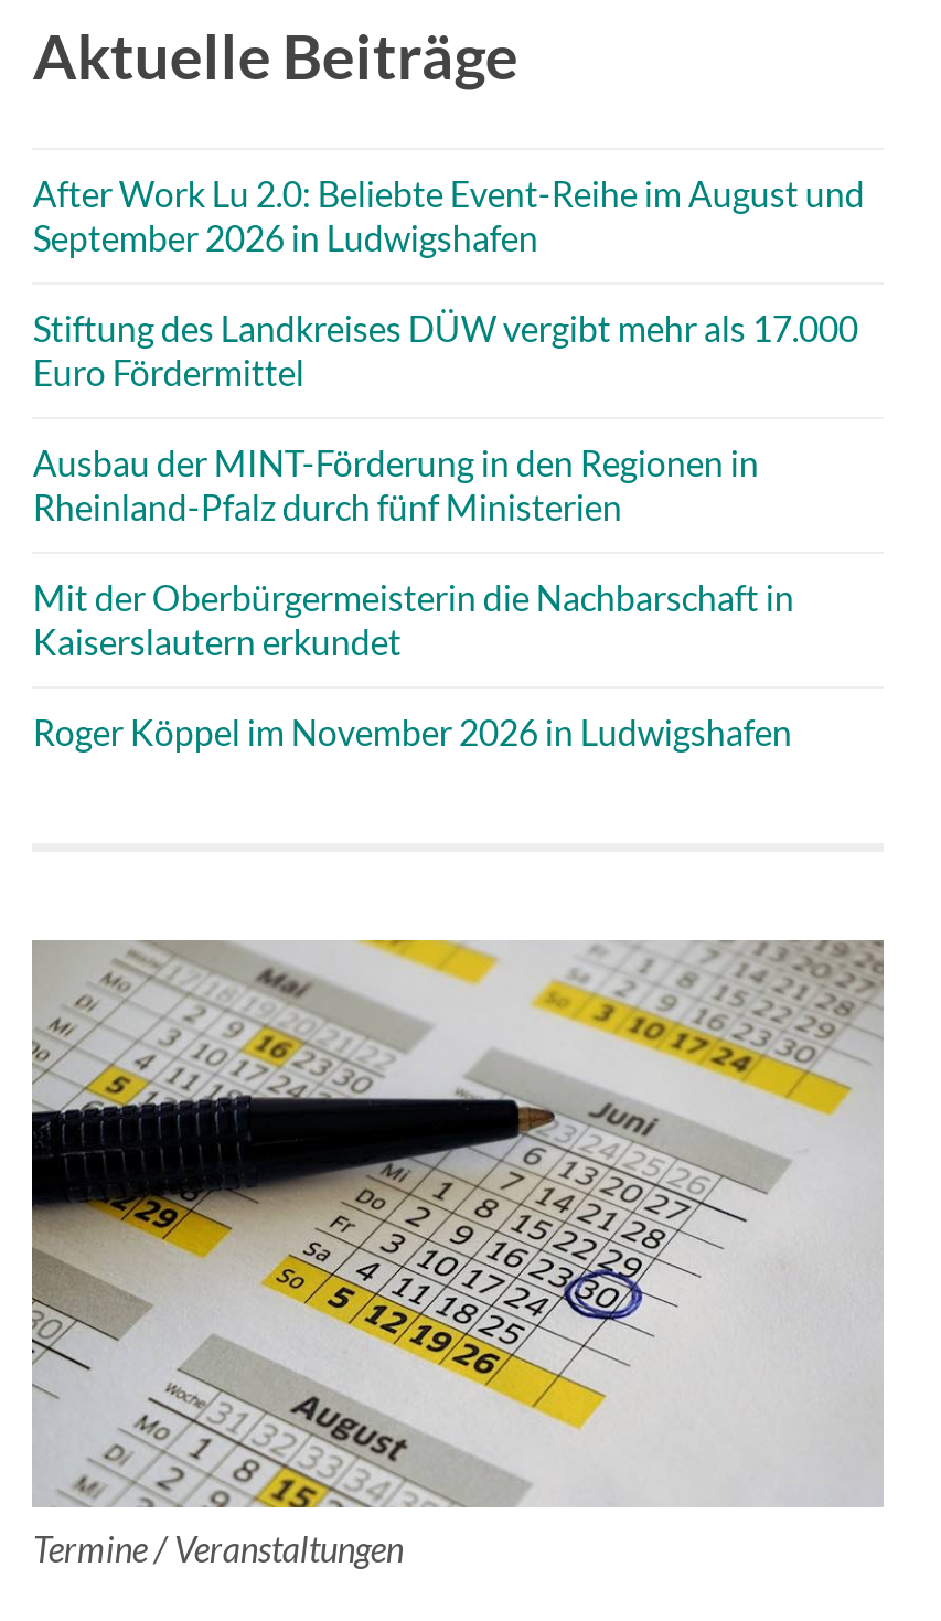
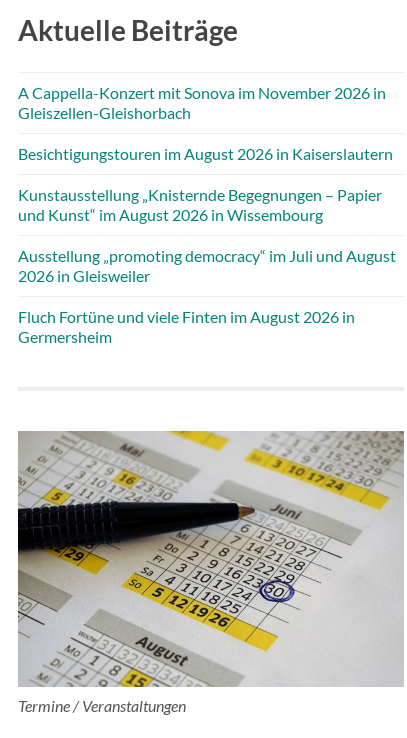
[33,173,865,259] After Work Lu 2.0: Beliebte Event-Reihe im August und | September 2026 in Ludwigshafen -> [18,83,386,122] A Cappella-Konzert mit Sonova im November 2026 in | Gleiszellen-Gleishorbach
[33,307,858,393] Stiftung des Landkreises DÜW vergibt mehr als 17.000 | Euro Fördermittel -> [18,144,393,163] Besichtigungstouren im August 2026 in Kaiserslautern
[33,442,759,528] Ausbau der MINT-Förderung in den Regionen in | Rheinland-Pfalz durch fünf Ministerien -> [18,185,382,224] Kunstausstellung „Knisternde Begegnungen – Papier | und Kunst“ im August 2026 in Wissembourg
[33,576,794,663] Mit der Oberbürgermeisterin die Nachbarschaft in | Kaiserslautern erkundet -> [18,246,396,285] Ausstellung „promoting democracy“ im Juli und August | 2026 in Gleisweiler
[33,711,792,753] Roger Köppel im November 2026 in Ludwigshafen -> [18,307,355,346] Fluch Fortüne und viele Finten im August 2026 in | Germersheim

